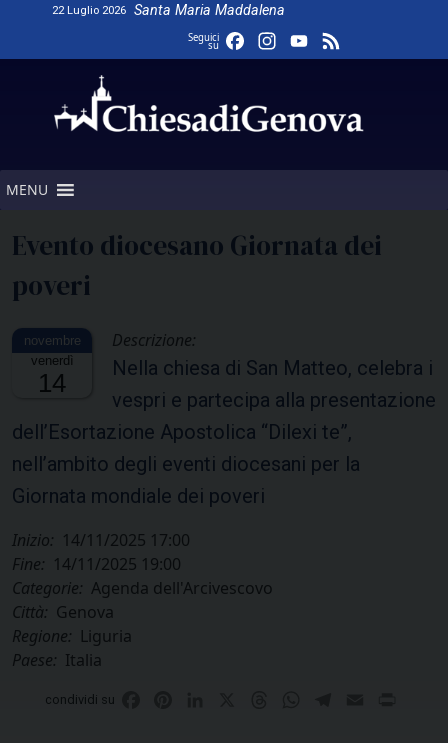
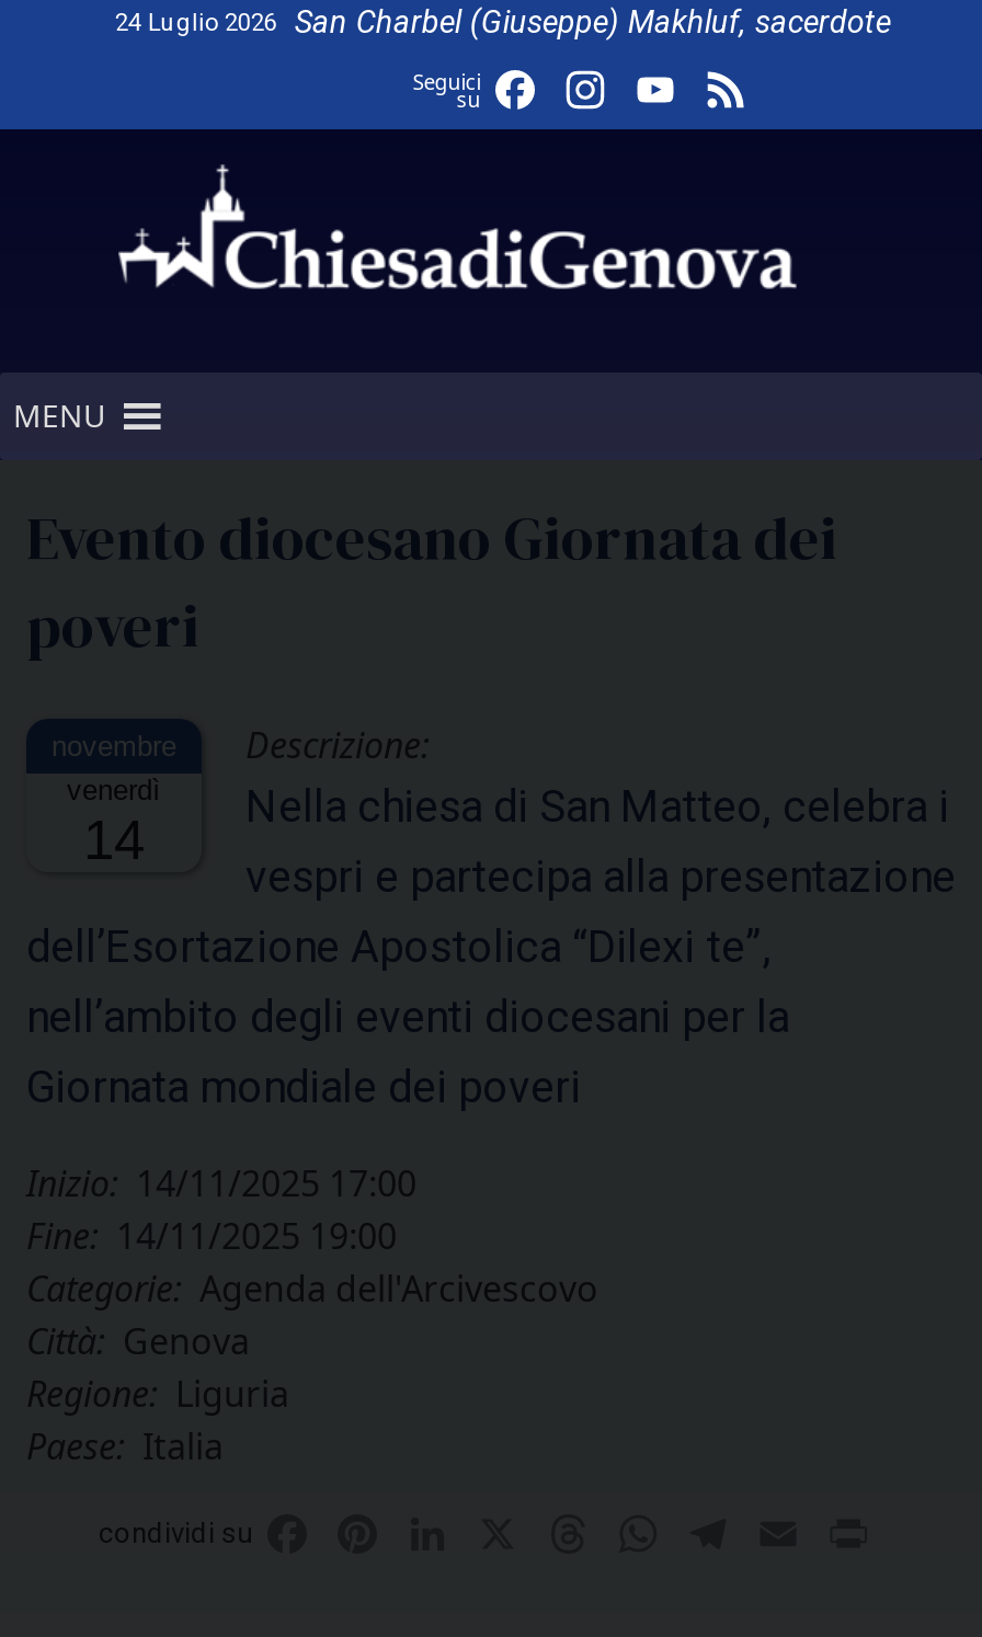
[52,2,285,19] 22 Luglio 2026 | Santa Maria Maddalena -> [115,4,891,42] 24 Luglio 2026 | San Charbel (Giuseppe) Makhluf, sacerdote

